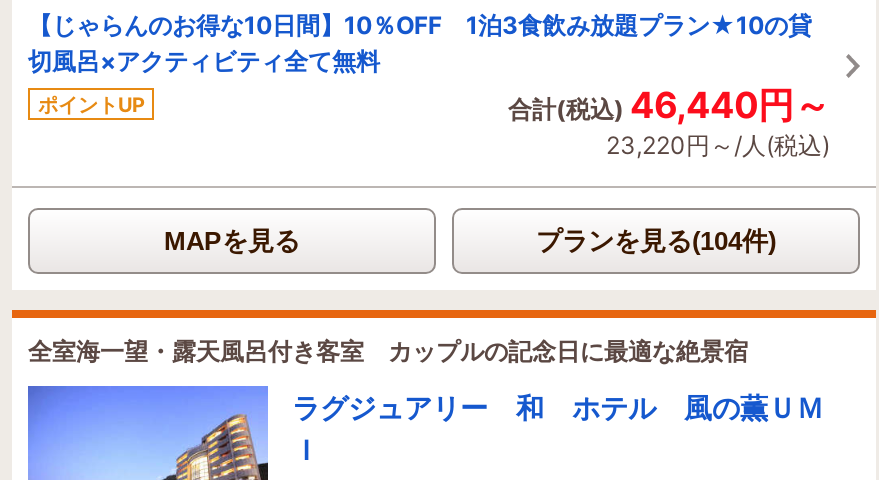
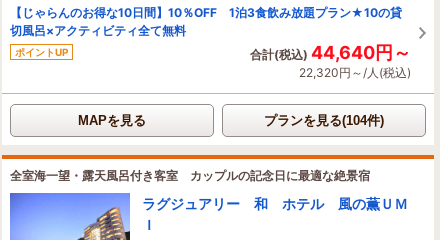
[508,83,830,125] 合計(税込) 46,440円～ -> [250,42,411,63] 合計(税込) 44,640円～
[606,129,830,159] 23,220円～/人(税込) -> [299,65,411,80] 22,320円～/人(税込)

